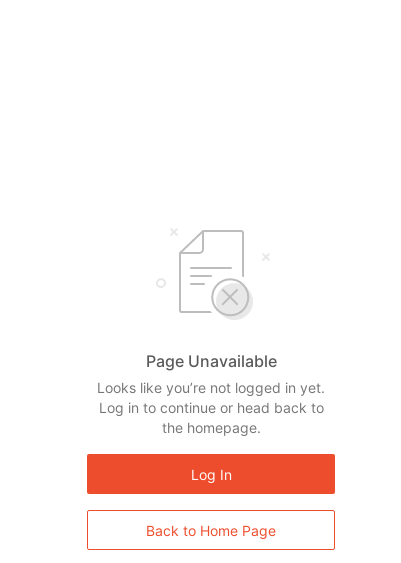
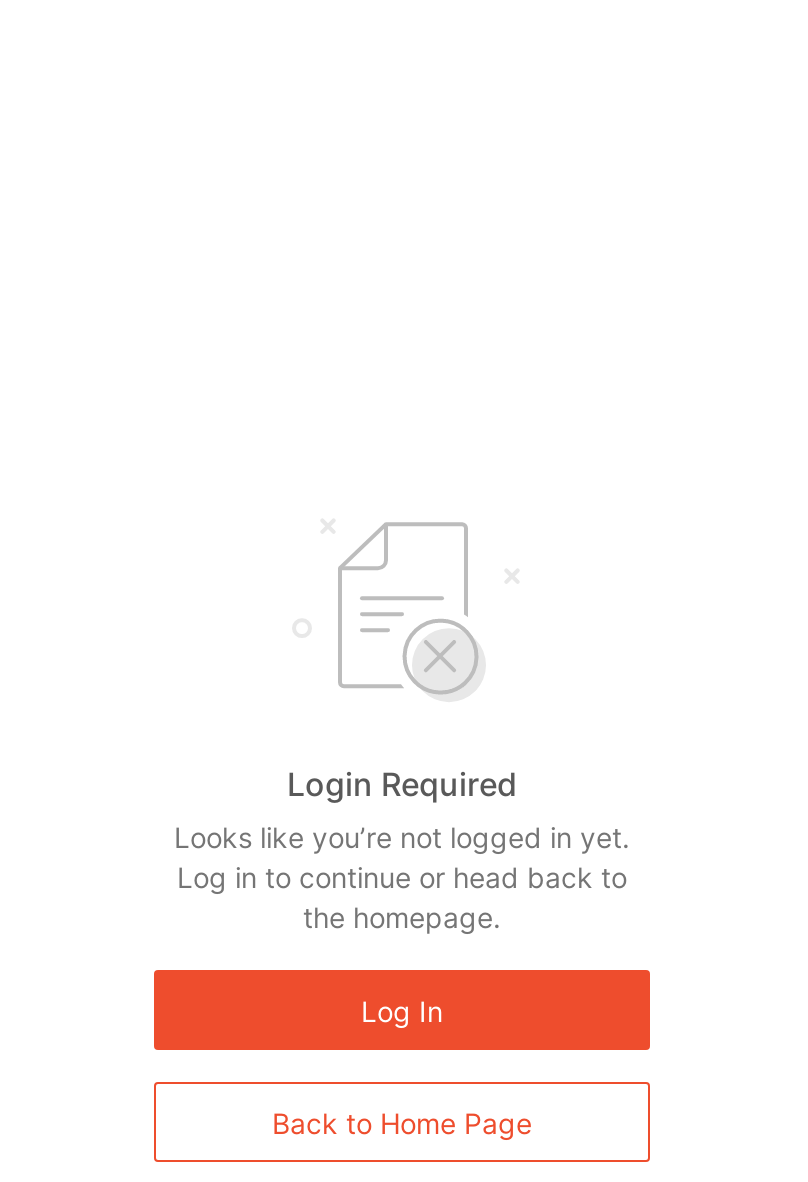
[145,351,276,371] Page Unavailable -> [287,764,517,804] Login Required

